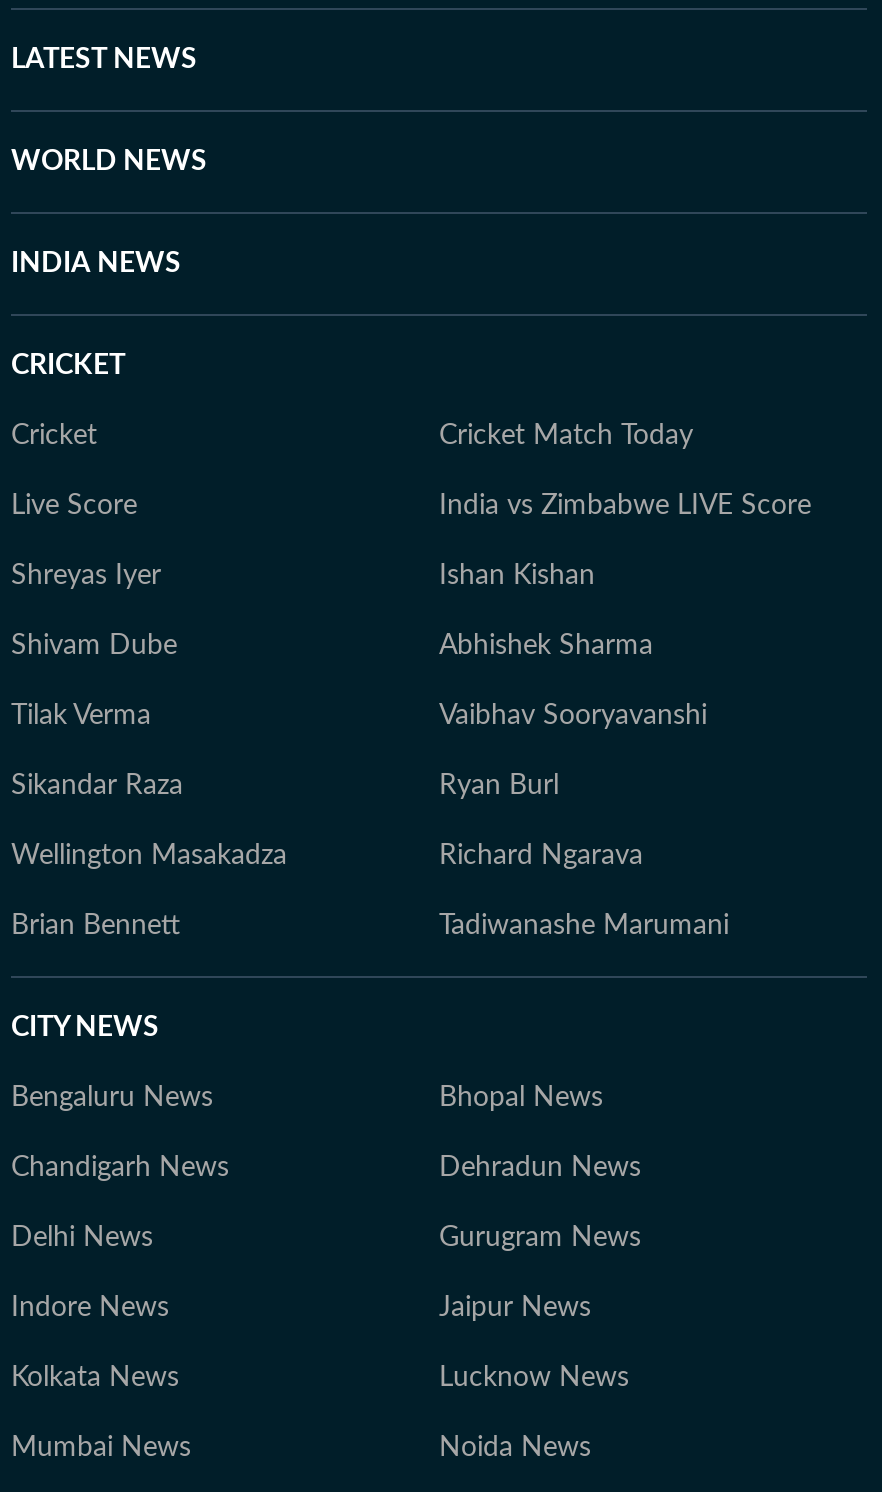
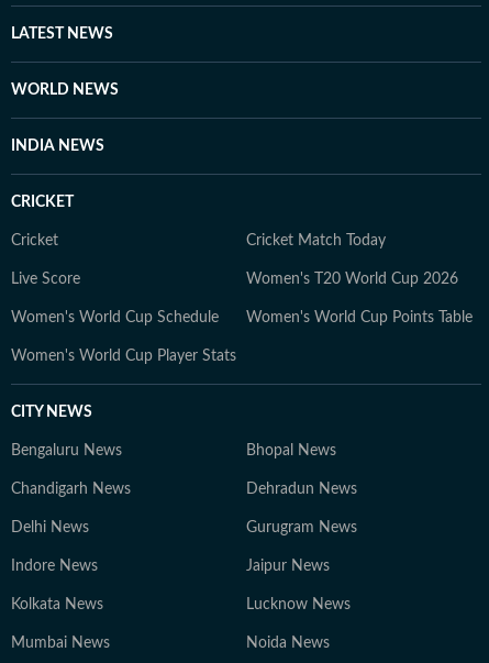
[11,491,811,939] India vs Zimbabwe LIVE Score | Shreyas Iyer | Ishan Kishan | Shivam Dube | Abhishek Sharma | Tilak Verma | Vaibhav Sooryavanshi | Sikandar Raza | Ryan Burl | Wellington Masakadza | Richard Ngarava | Brian Bennett | Tadiwanashe Marumani -> [11,271,473,364] Women's T20 World Cup 2026 | Women's World Cup Schedule | Women's World Cup Points Table | Women's World Cup Player Stats

